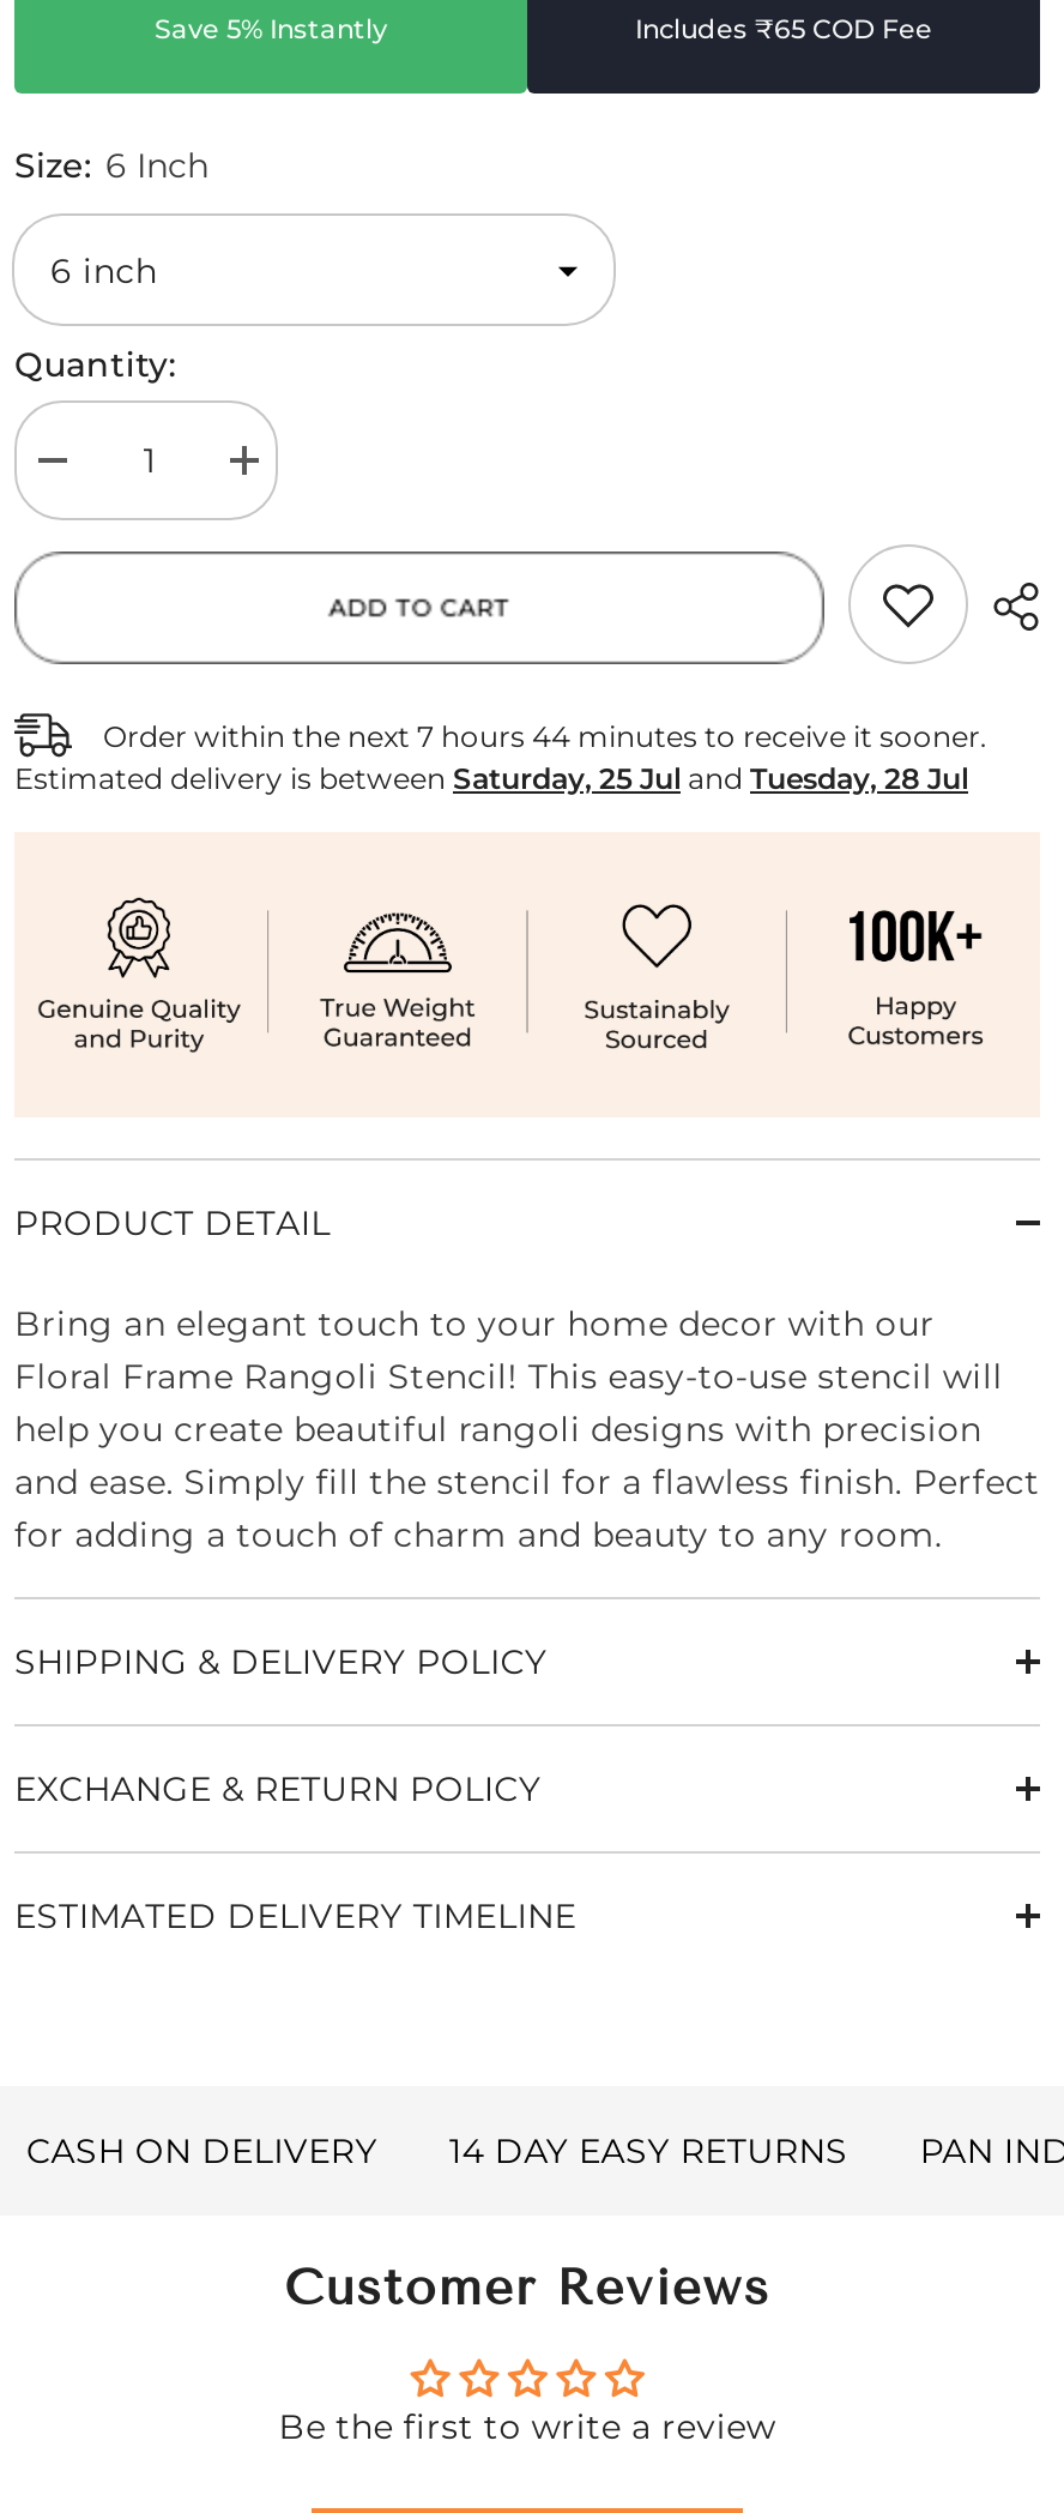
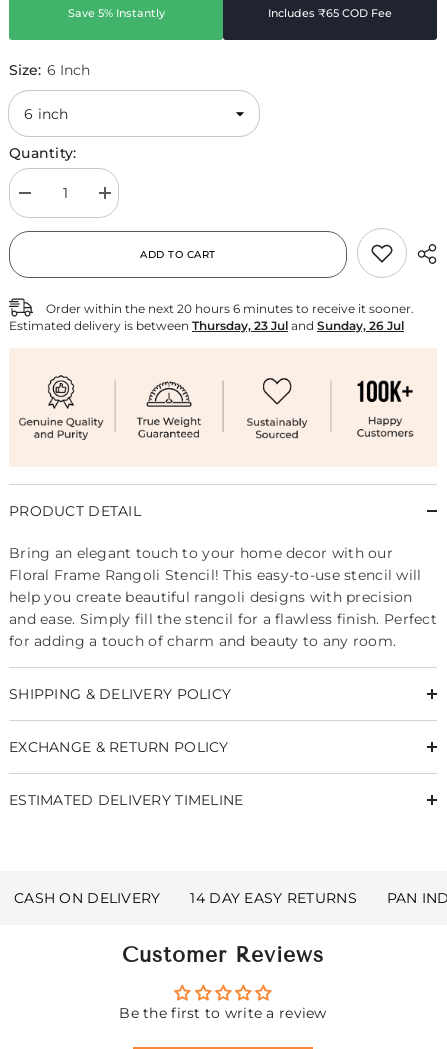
[103,719,987,755] Order within the next 7 hours 44 minutes to receive it sooner. -> [46,301,414,316] Order within the next 20 hours 6 minutes to receive it sooner.
[14,761,968,797] Estimated delivery is between Saturday, 25 Jul and Tuesday, 28 Jul -> [9,318,404,333] Estimated delivery is between Thursday, 23 Jul and Sunday, 26 Jul

